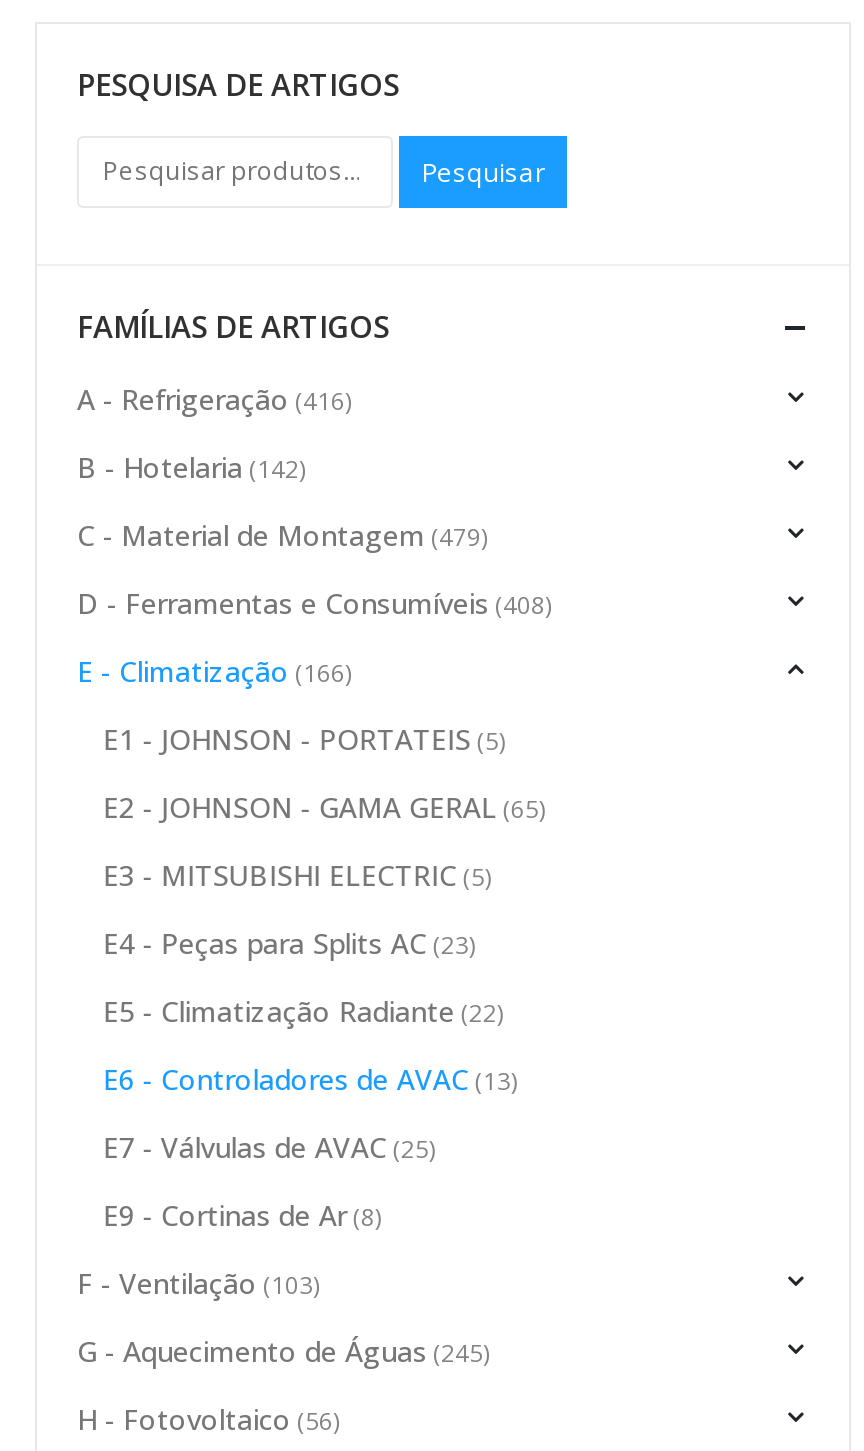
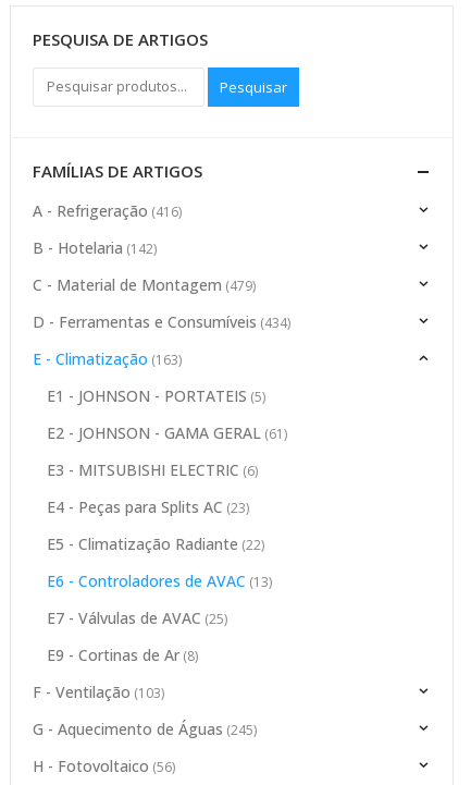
[77,584,551,622] D - Ferramentas e Consumíveis (408) -> [33,311,290,332] D - Ferramentas e Consumíveis (434)
[77,652,351,690] E - Climatização (166) -> [33,348,182,369] E - Climatização (163)
[103,788,545,826] E2 - JOHNSON - GAMA GERAL (65) -> [47,422,287,443] E2 - JOHNSON - GAMA GERAL (61)
[103,856,491,894] E3 - MITSUBISHI ELECTRIC (5) -> [47,459,258,480] E3 - MITSUBISHI ELECTRIC (6)

